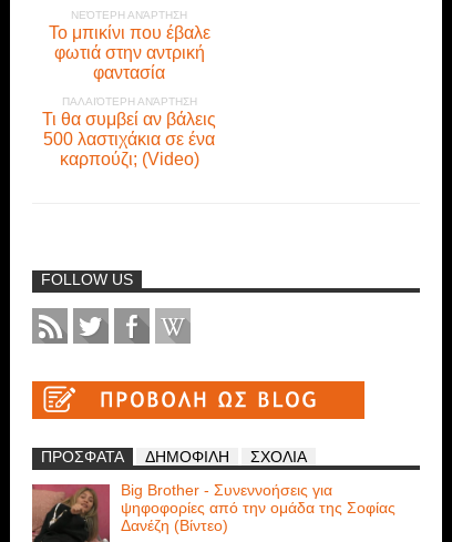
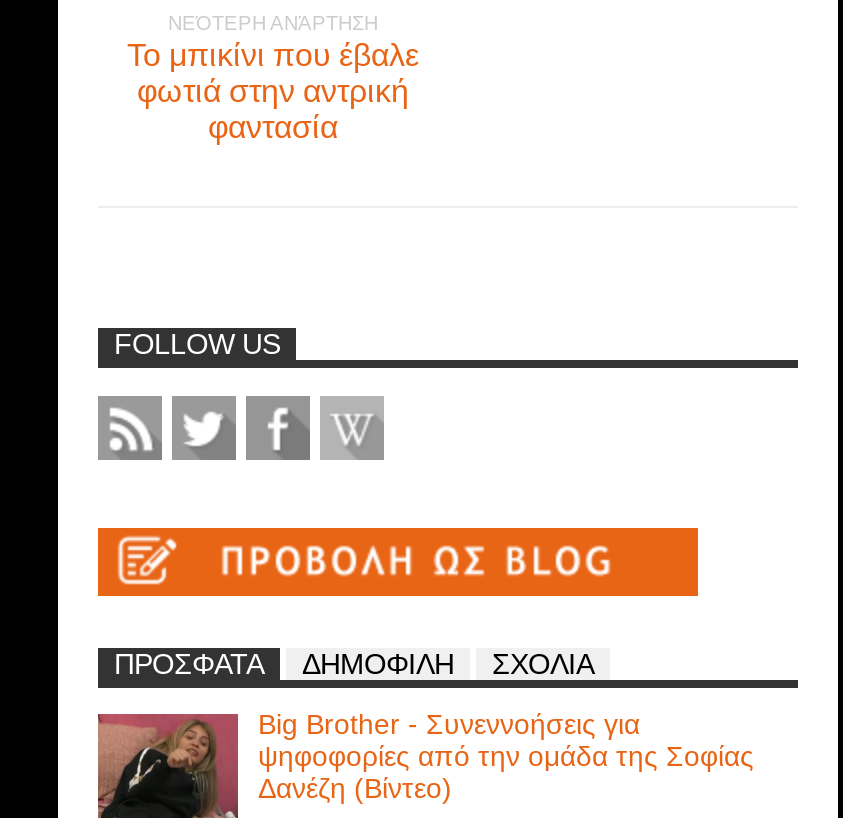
[42,95,216,169] ΠΑΛΑΙΌΤΕΡΗ ΑΝΆΡΤΗΣΗ | Τι θα συμβεί αν βάλεις | 500 λαστιχάκια σε ένα | καρπούζι; (Video) -> none

